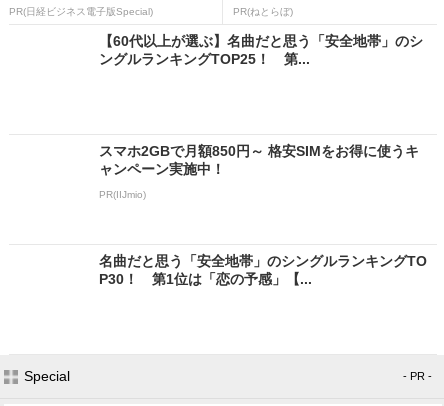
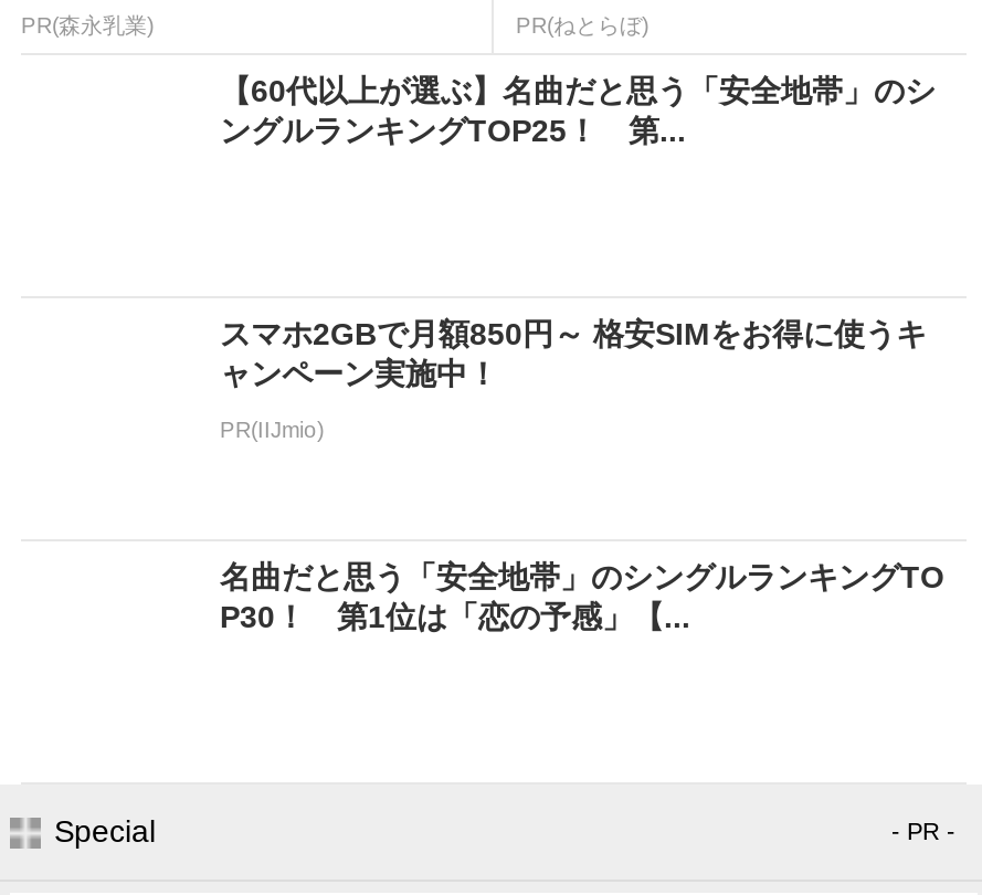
[9,6,153,17] PR(日経ビジネス電子版Special) -> [21,13,154,37] PR(森永乳業)

